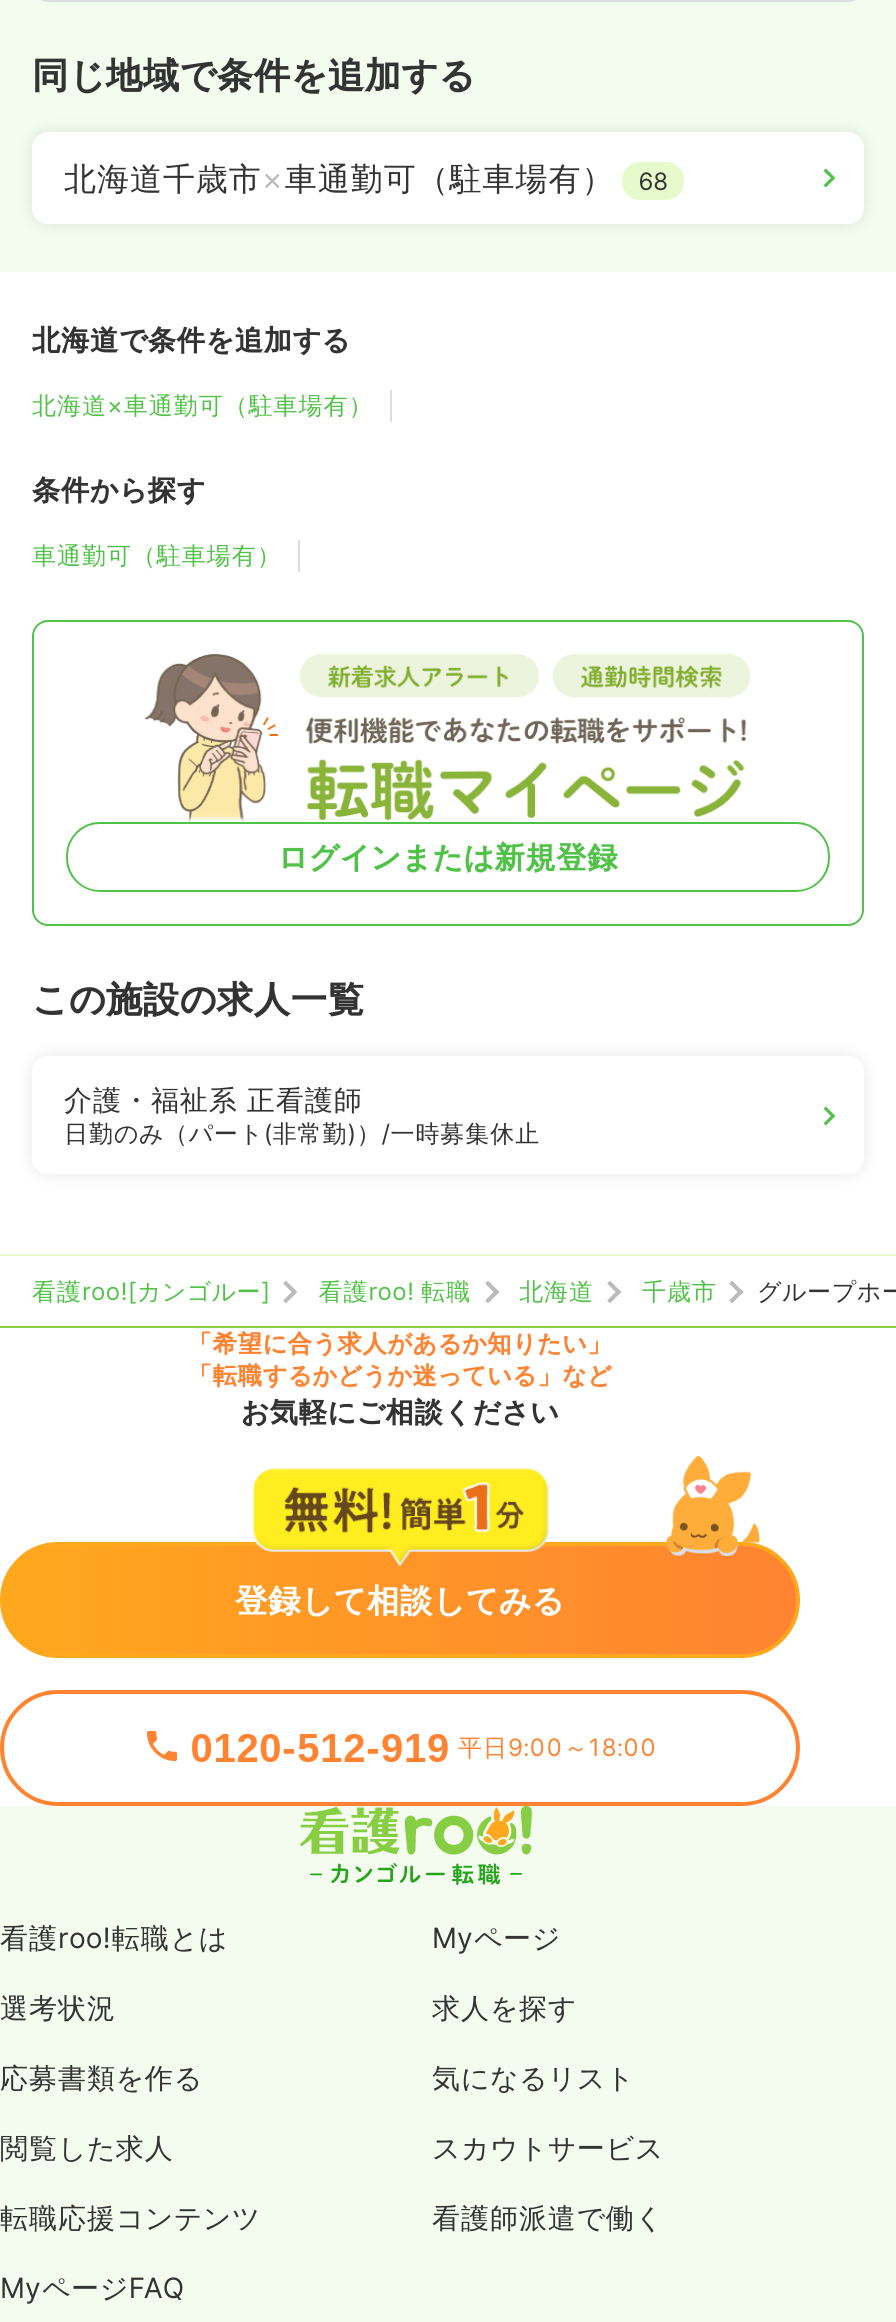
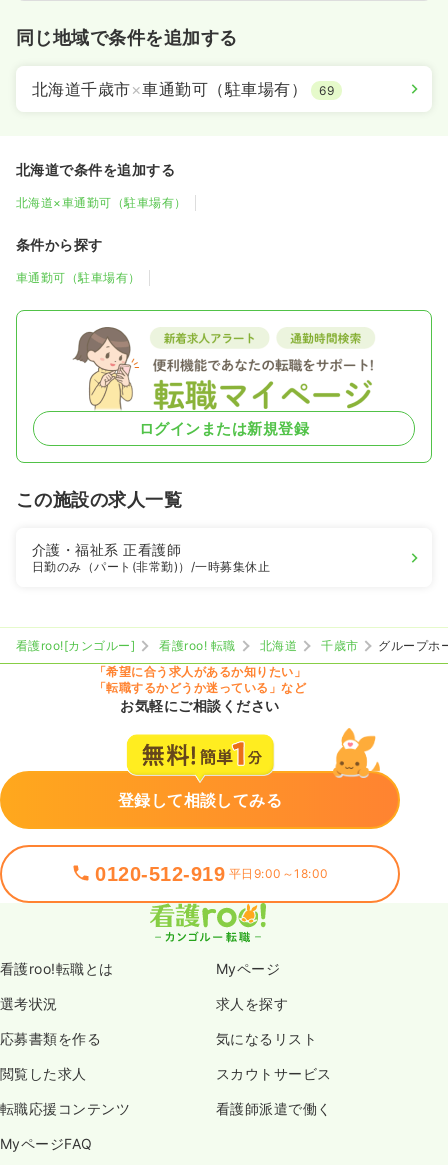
[64,159,668,199] 北海道千歳市×車通勤可（駐車場有） 68 -> [32,79,334,99] 北海道千歳市×車通勤可（駐車場有） 69

